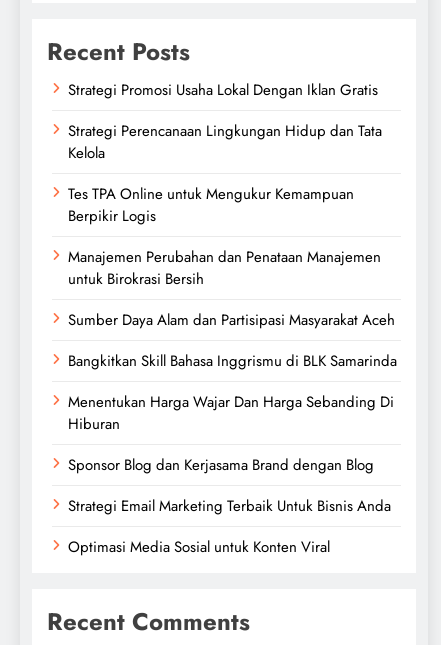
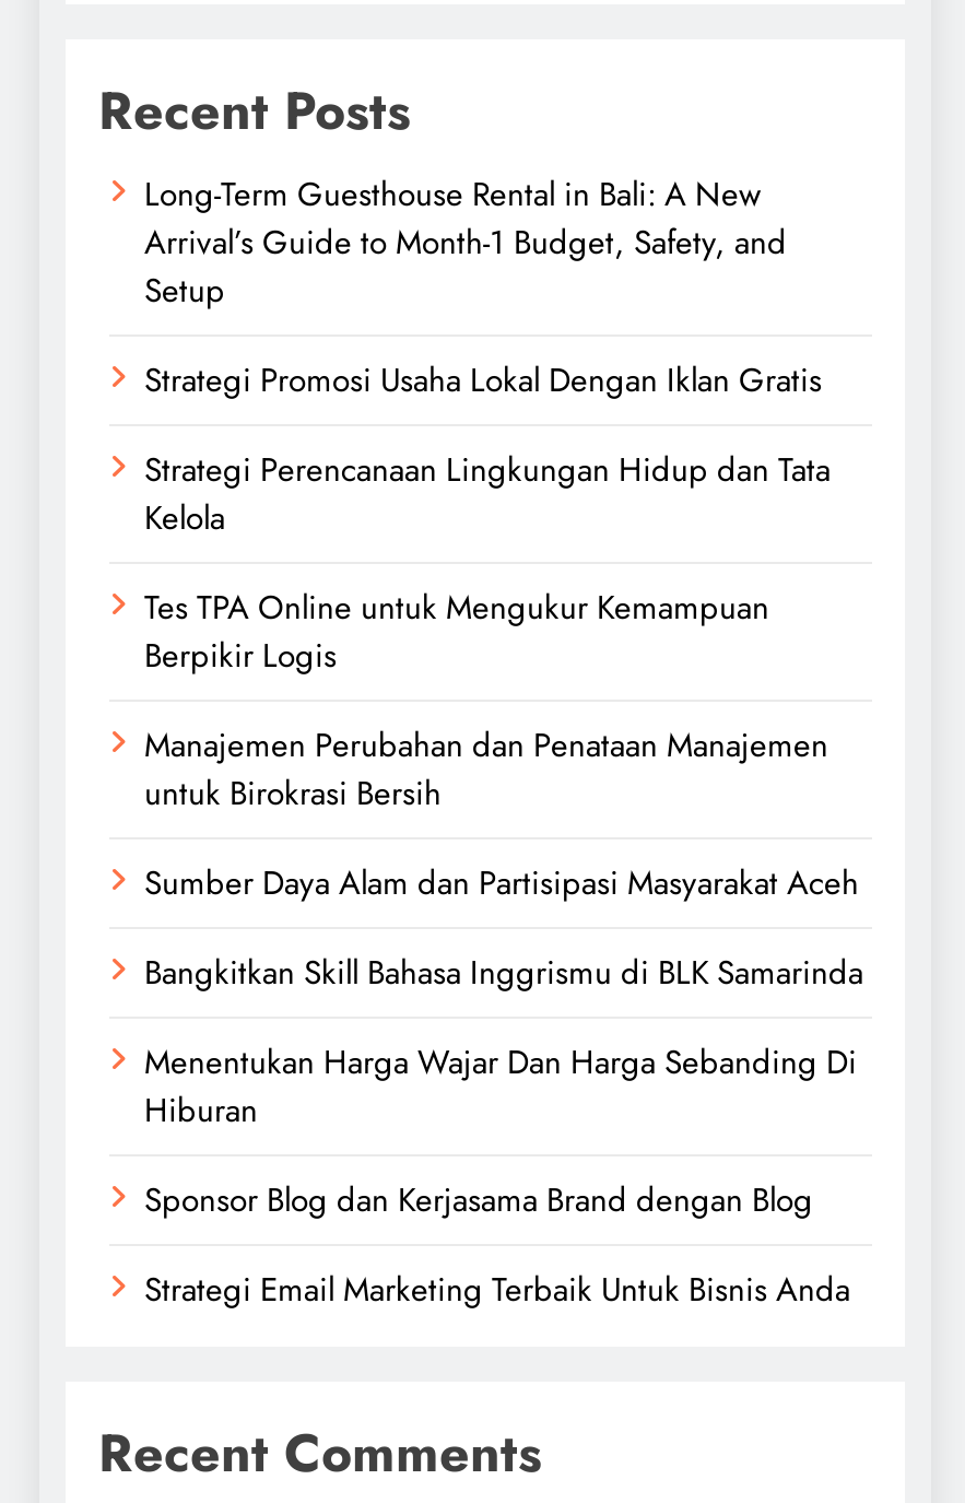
none -> [144,170,787,315] Long-Term Guesthouse Rental in Bali: A New | Arrival’s Guide to Month-1 Budget, Safety, and | Setup
moved [68,79,397,517] -> [144,356,863,1314]: Strategi Promosi Usaha Lokal Dengan Iklan Gratis | Strategi Perencanaan Lingkungan Hidup dan Tata | Kelola | ... | Sponsor Blog dan Kerjasama Brand dengan Blog | Strategi Email Marketing Terbaik Untuk Bisnis Anda
[68,536,330,558] Optimasi Media Sosial untuk Konten Viral -> none

